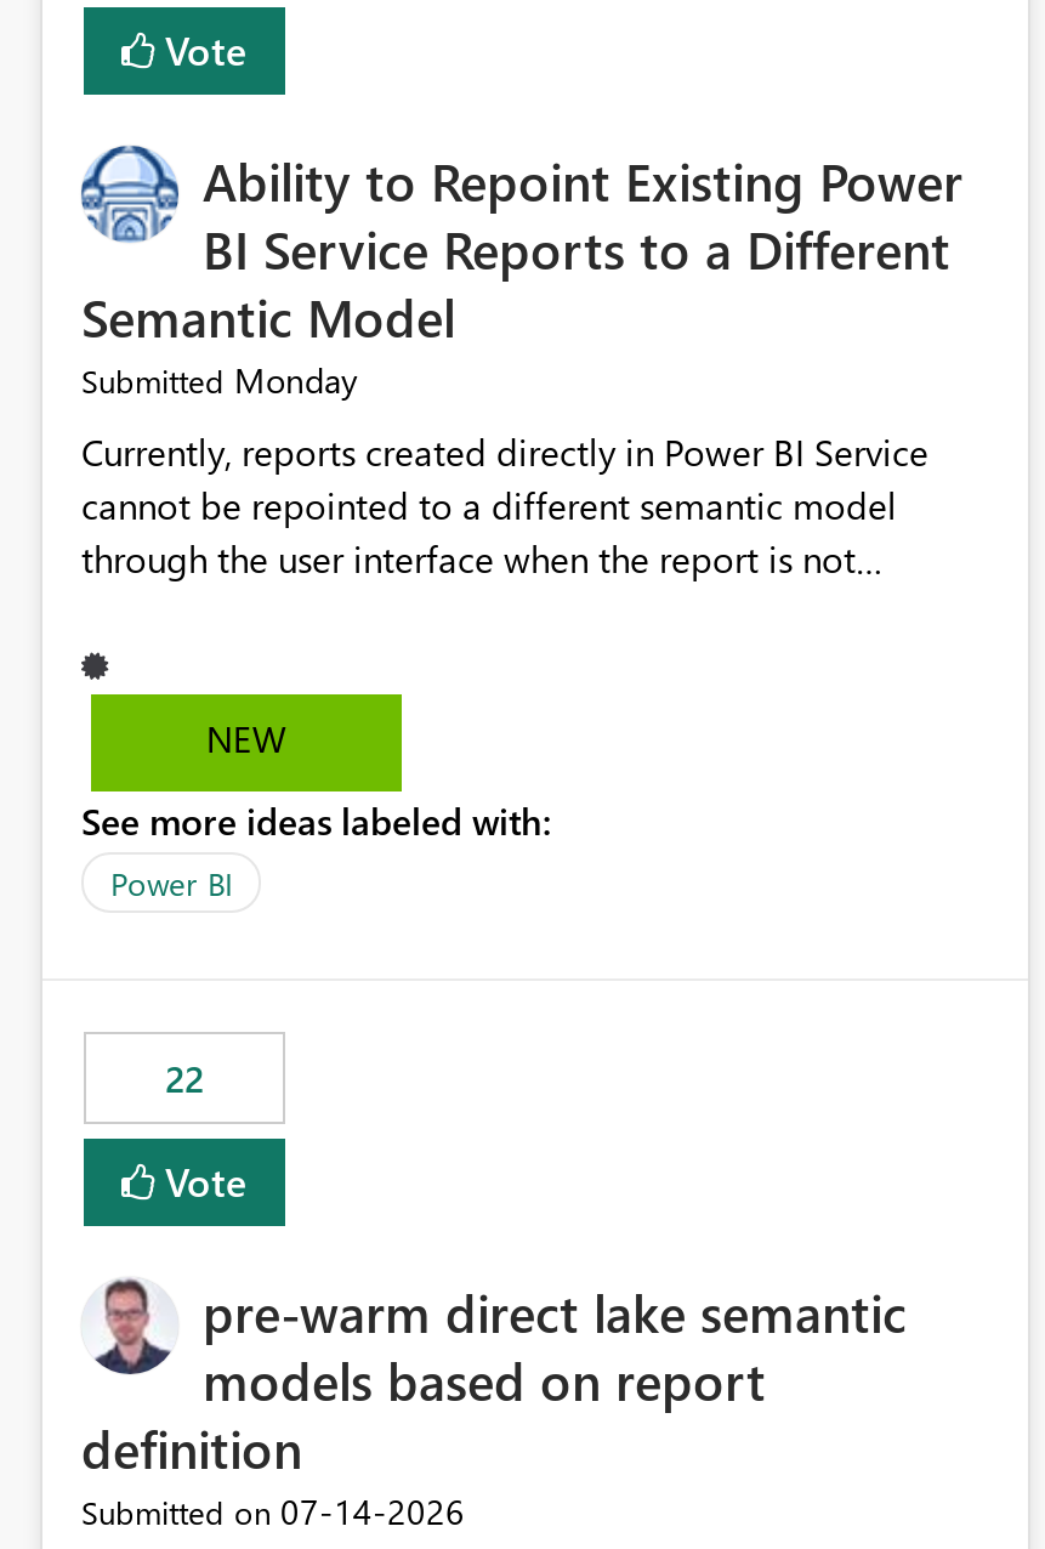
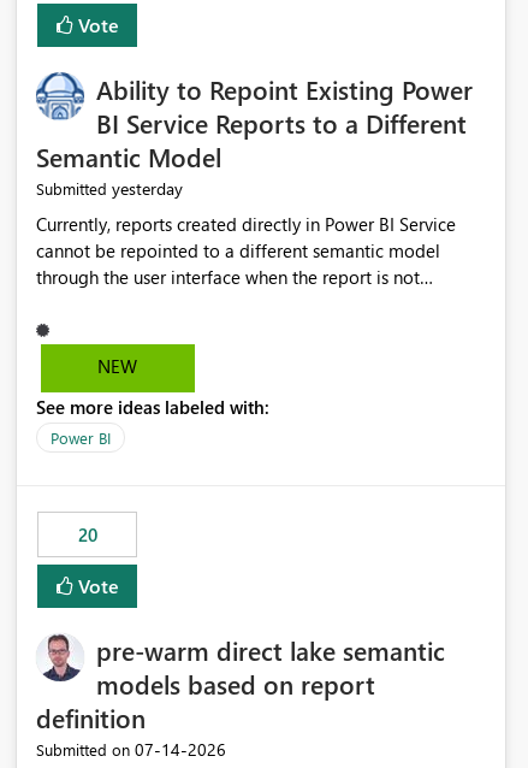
[81,358,358,404] Submitted Monday -> [36,177,183,200] Submitted yesterday
[165,1055,204,1103] 22 -> [78,523,97,547] 20

